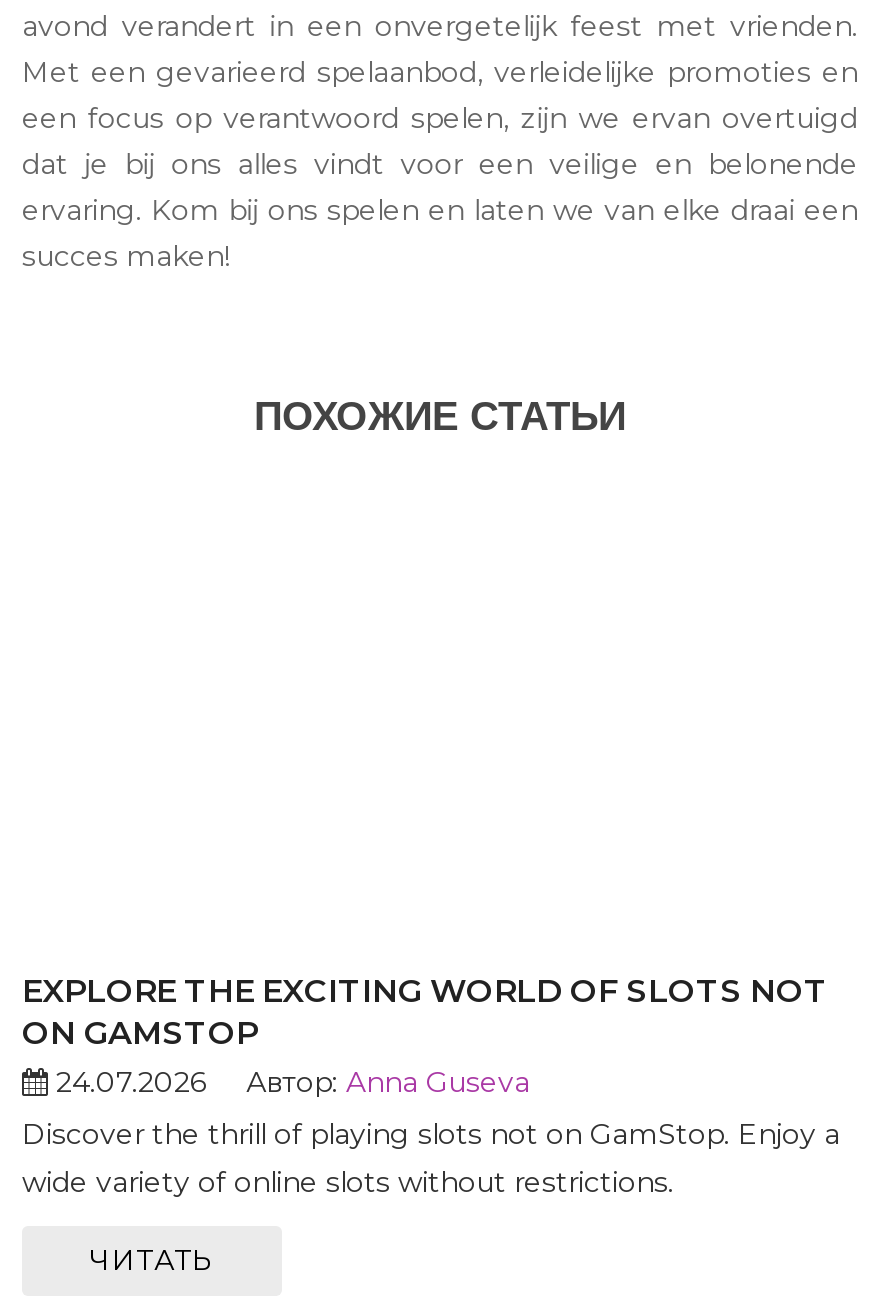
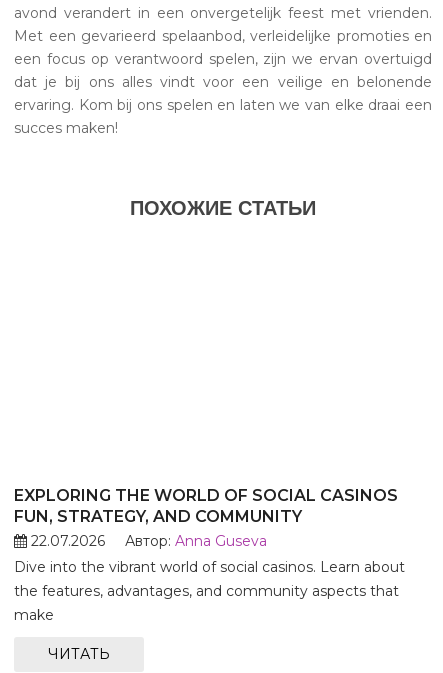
[22,972,828,1100] EXPLORE THE EXCITING WORLD OF SLOTS NOT | ON GAMSTOP | 24.07.2026 -> [14,486,398,550] EXPLORING THE WORLD OF SOCIAL CASINOS | FUN, STRATEGY, AND COMMUNITY | 22.07.2026
[22,1116,840,1200] Discover the thrill of playing slots not on GamStop. Enjoy a | wide variety of online slots without restrictions. -> [14,558,405,624] Dive into the vibrant world of social casinos. Learn about | the features, advantages, and community aspects that | make

